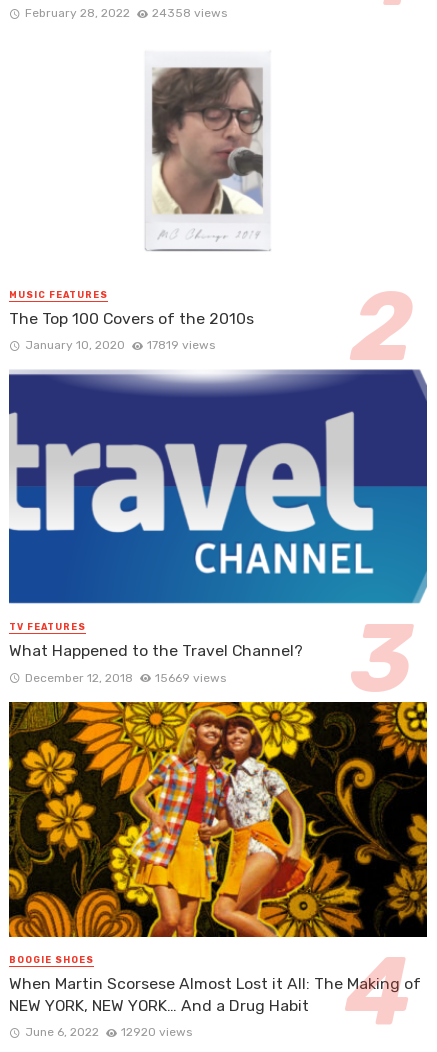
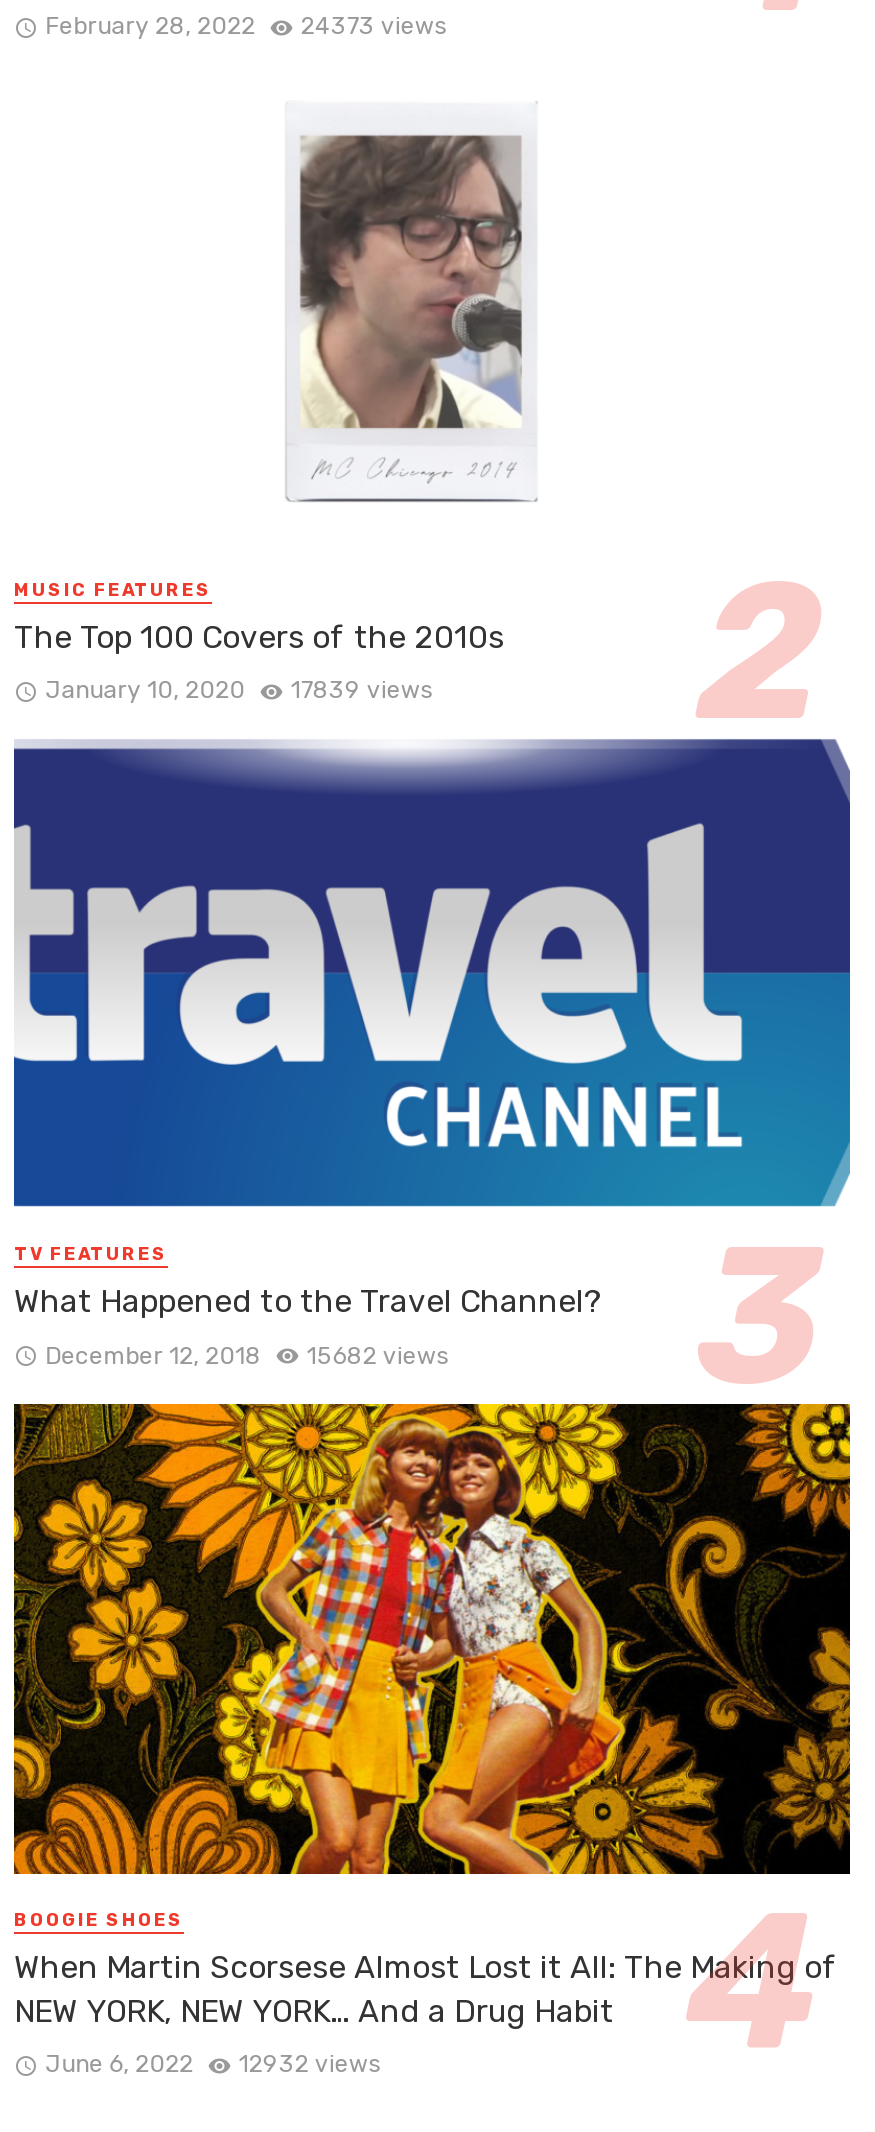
[25,6,227,20] February 28, 2022 24358 views -> [45,12,447,40] February 28, 2022 24373 views
[25,338,215,352] January 10, 2020 17819 views -> [45,676,433,704] January 10, 2020 17839 views
[25,670,226,684] December 12, 2018 15669 views -> [45,1341,449,1369] December 12, 2018 15682 views
[25,1025,192,1039] June 6, 2022 12920 views -> [45,2050,381,2078] June 6, 2022 12932 views

